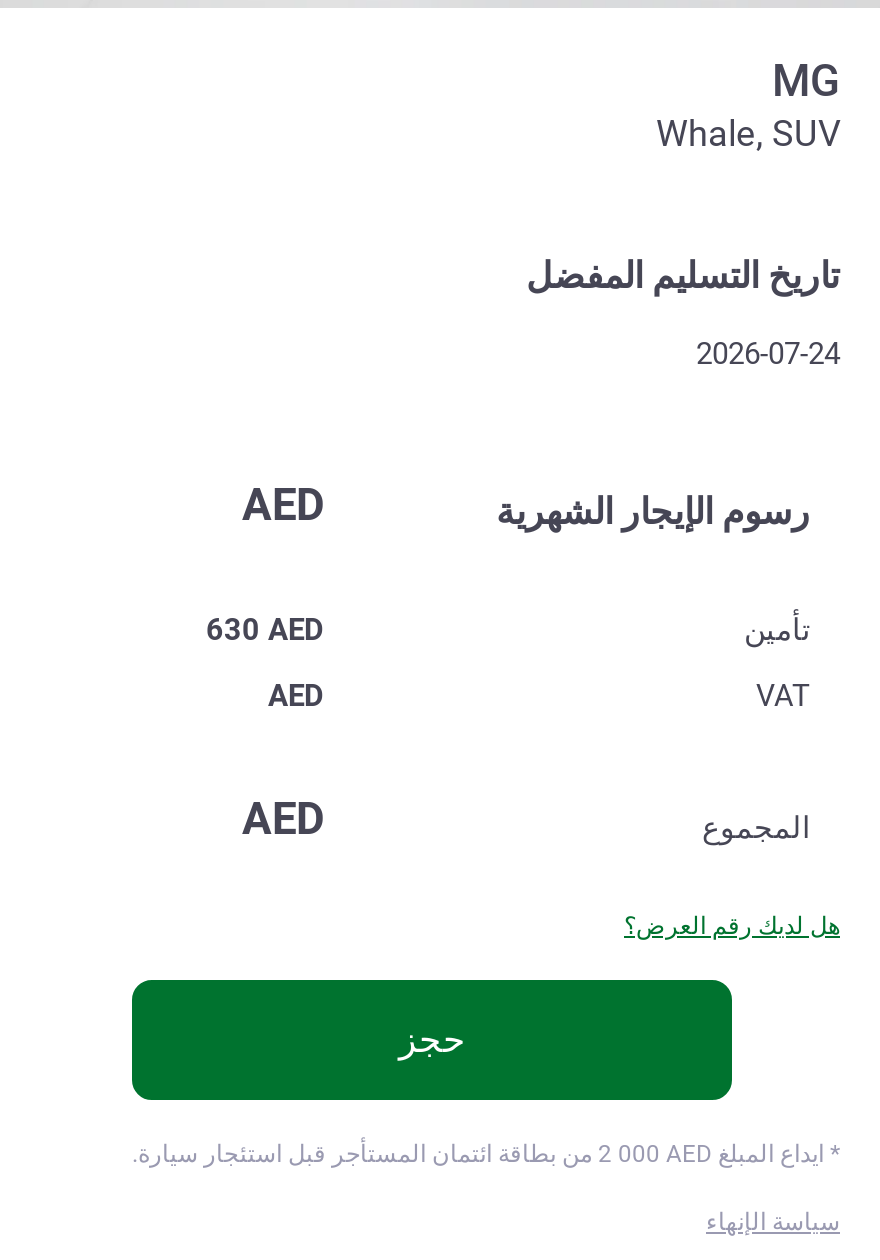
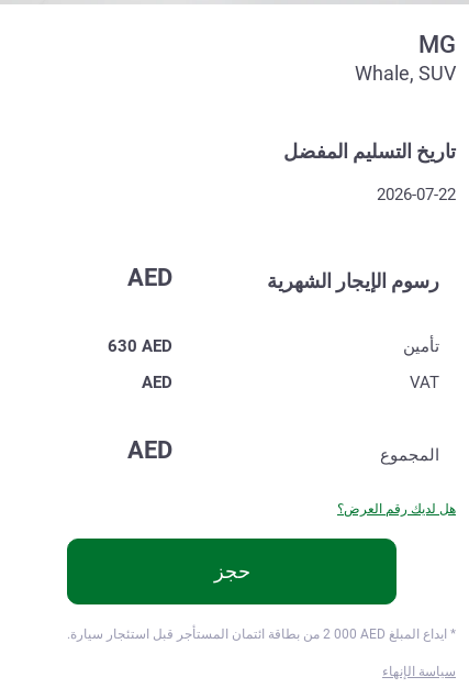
[698,336,842,372] 2026-07-24 -> [378,185,457,204] 2026-07-22

